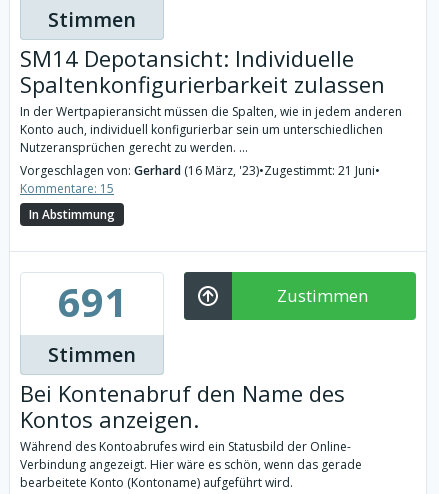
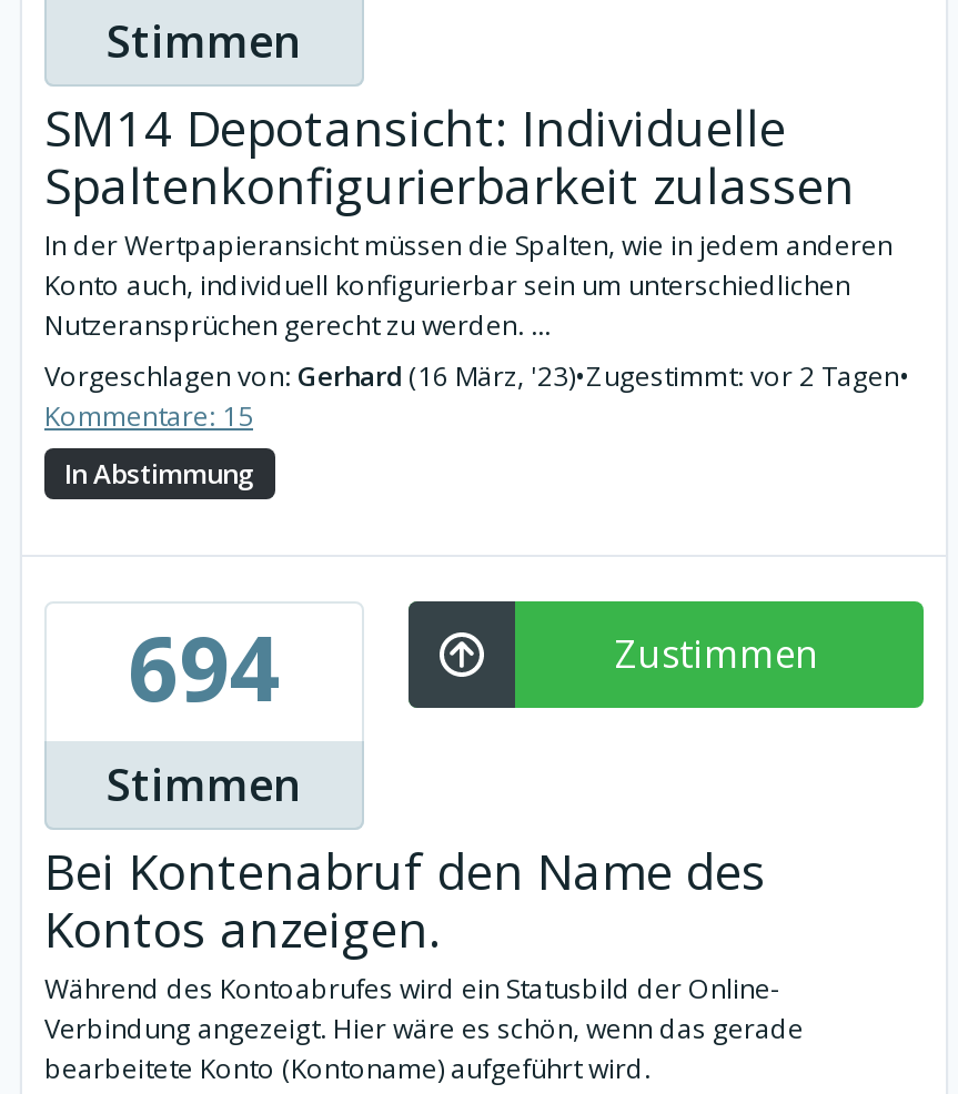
[20,162,380,179] Vorgeschlagen von: Gerhard (16 März, '23)•Zugestimmt: 21 Juni• -> [44,357,910,395] Vorgeschlagen von: Gerhard (16 März, '23)•Zugestimmt: vor 2 Tagen•
[57,274,126,329] 691 -> [128,606,281,728] 694

